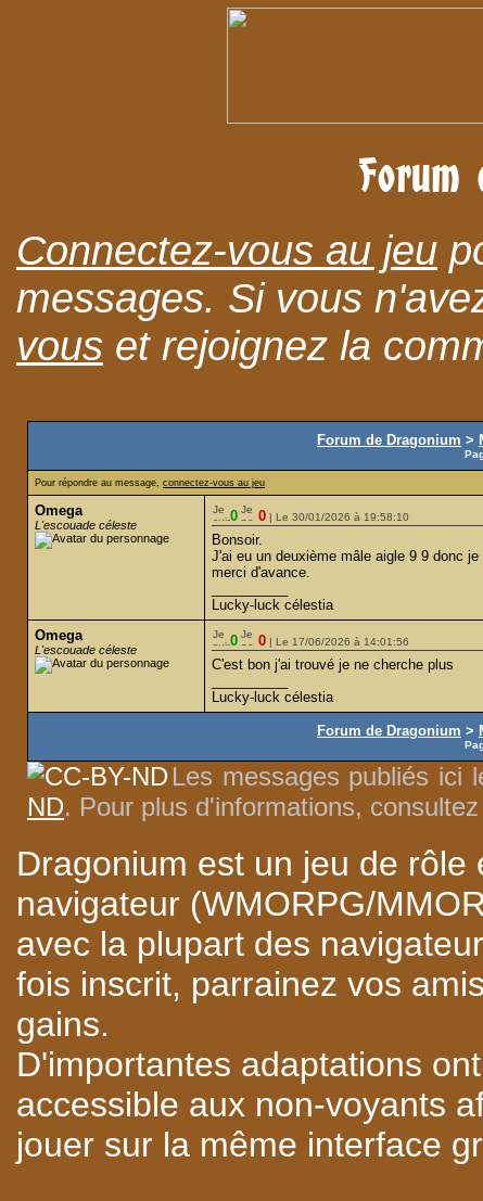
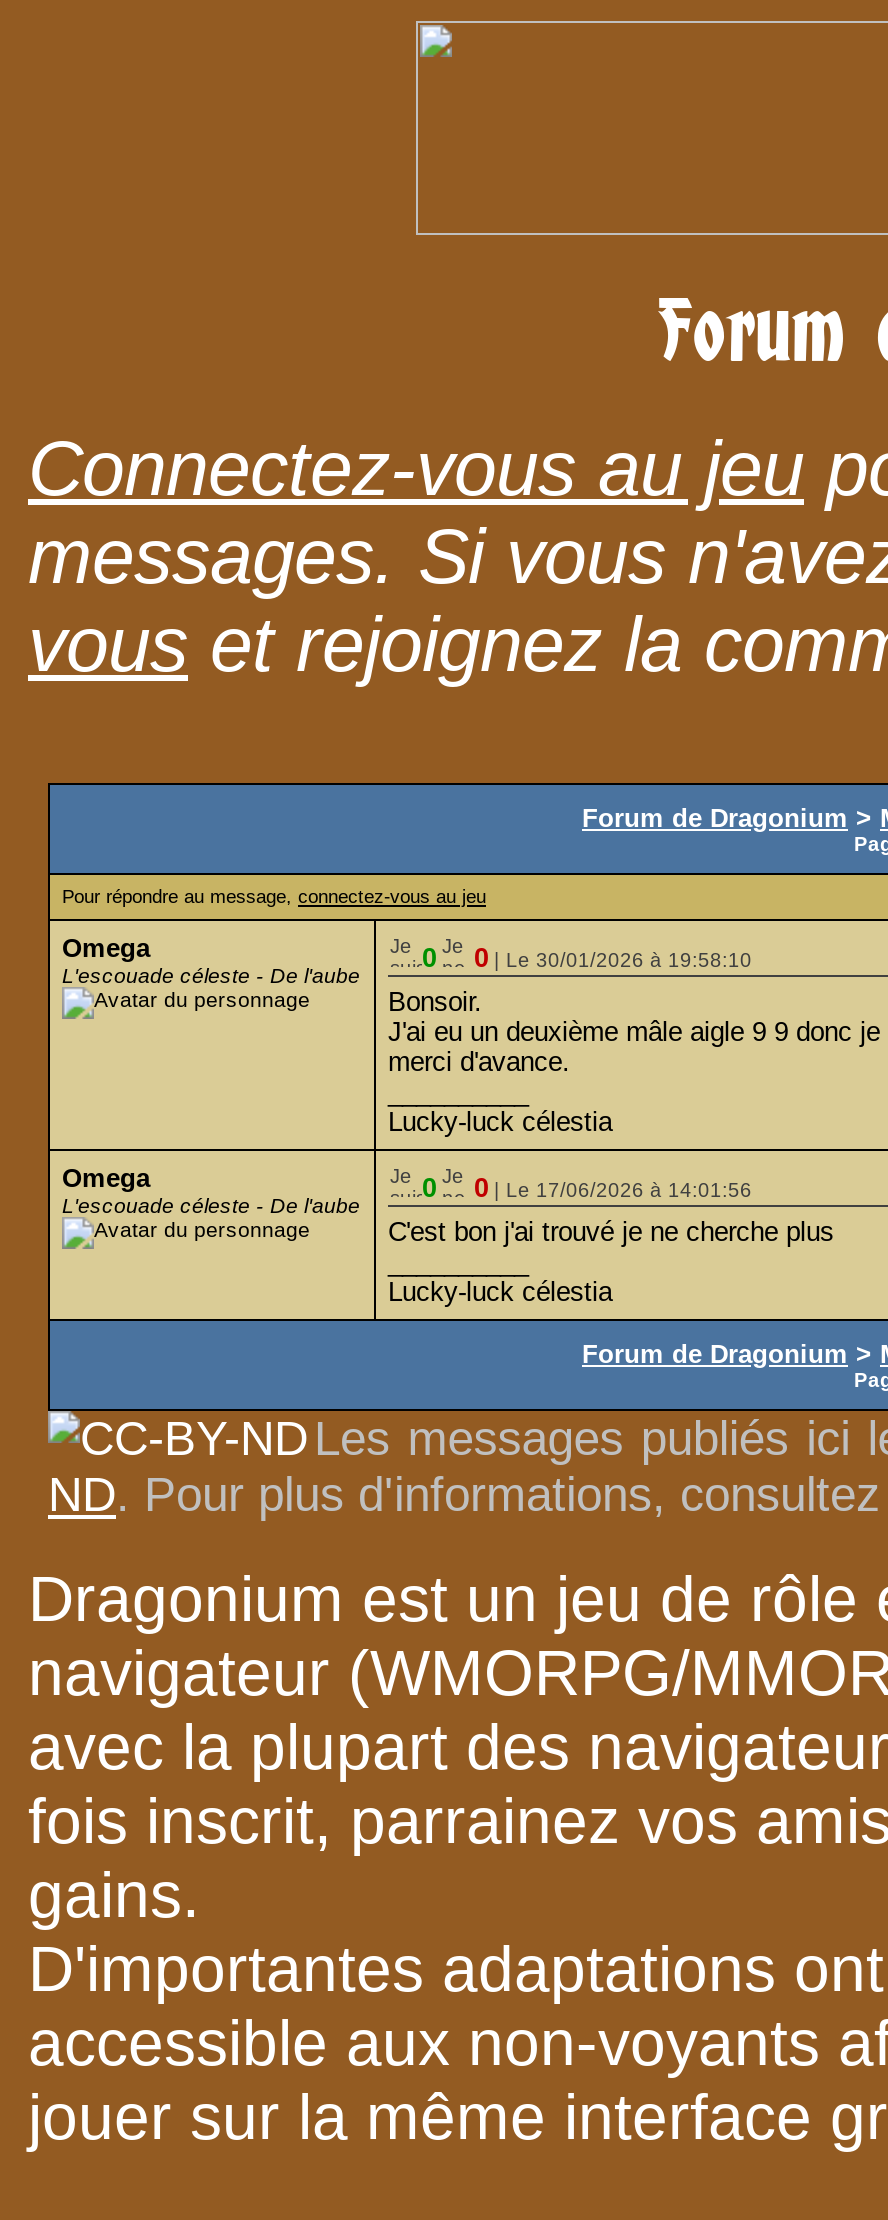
[35,518,137,531] L'escouade céleste -> [62,963,360,987] L'escouade céleste - De l'aube
[35,643,137,656] L'escouade céleste -> [62,1193,360,1217] L'escouade céleste - De l'aube

